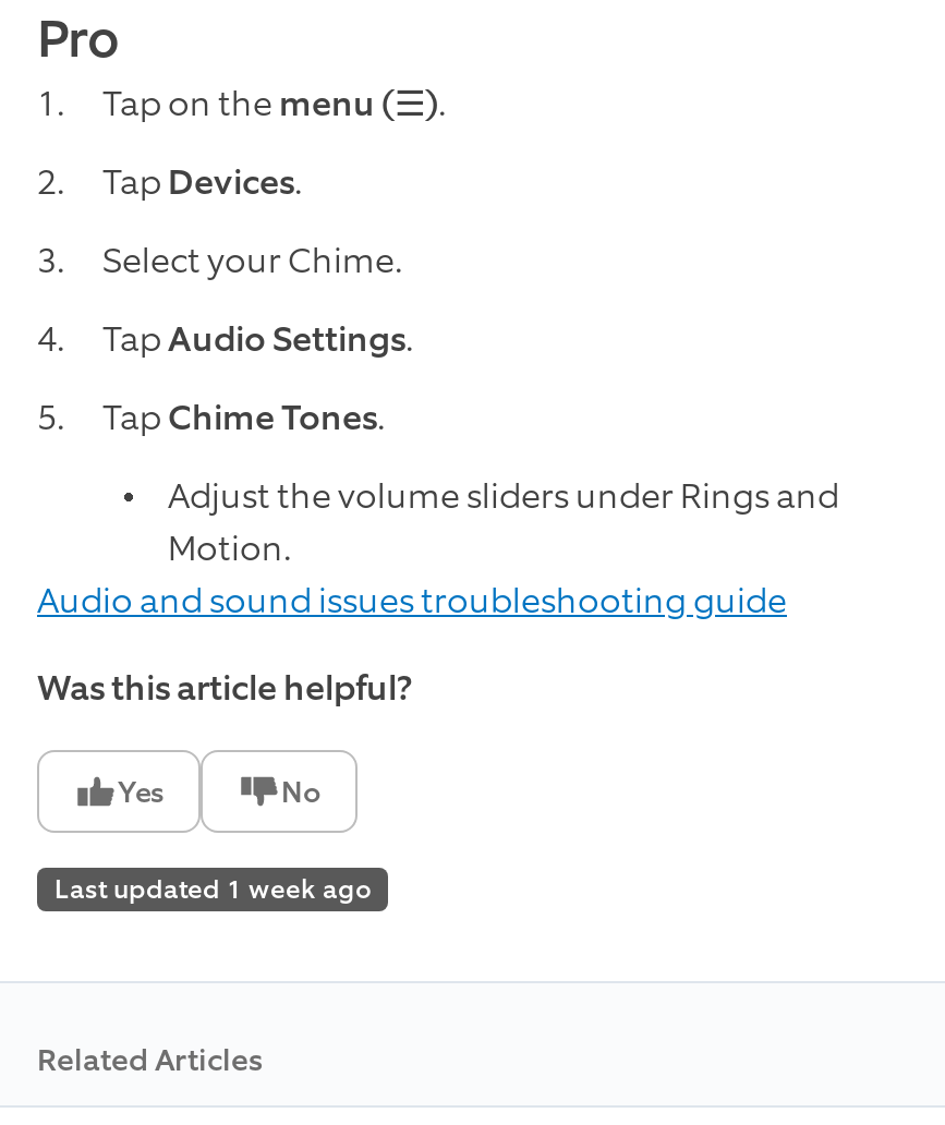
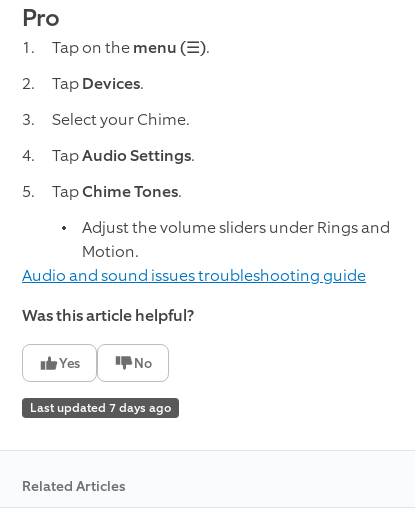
[54,873,371,907] Last updated 1 week ago -> [30,400,171,416] Last updated 7 days ago

